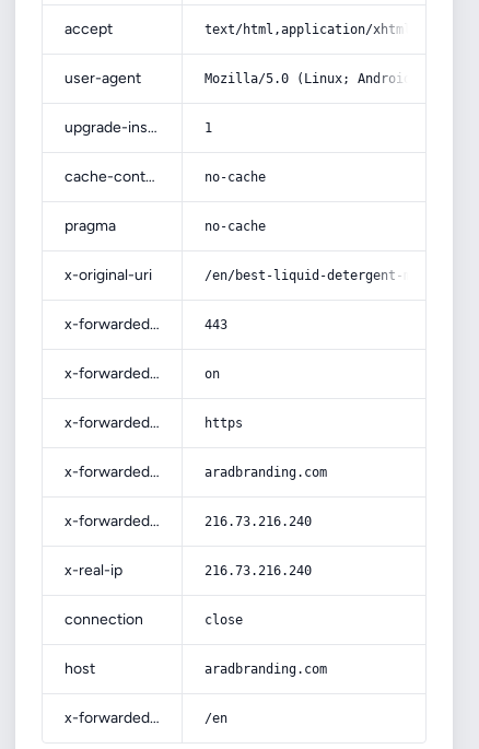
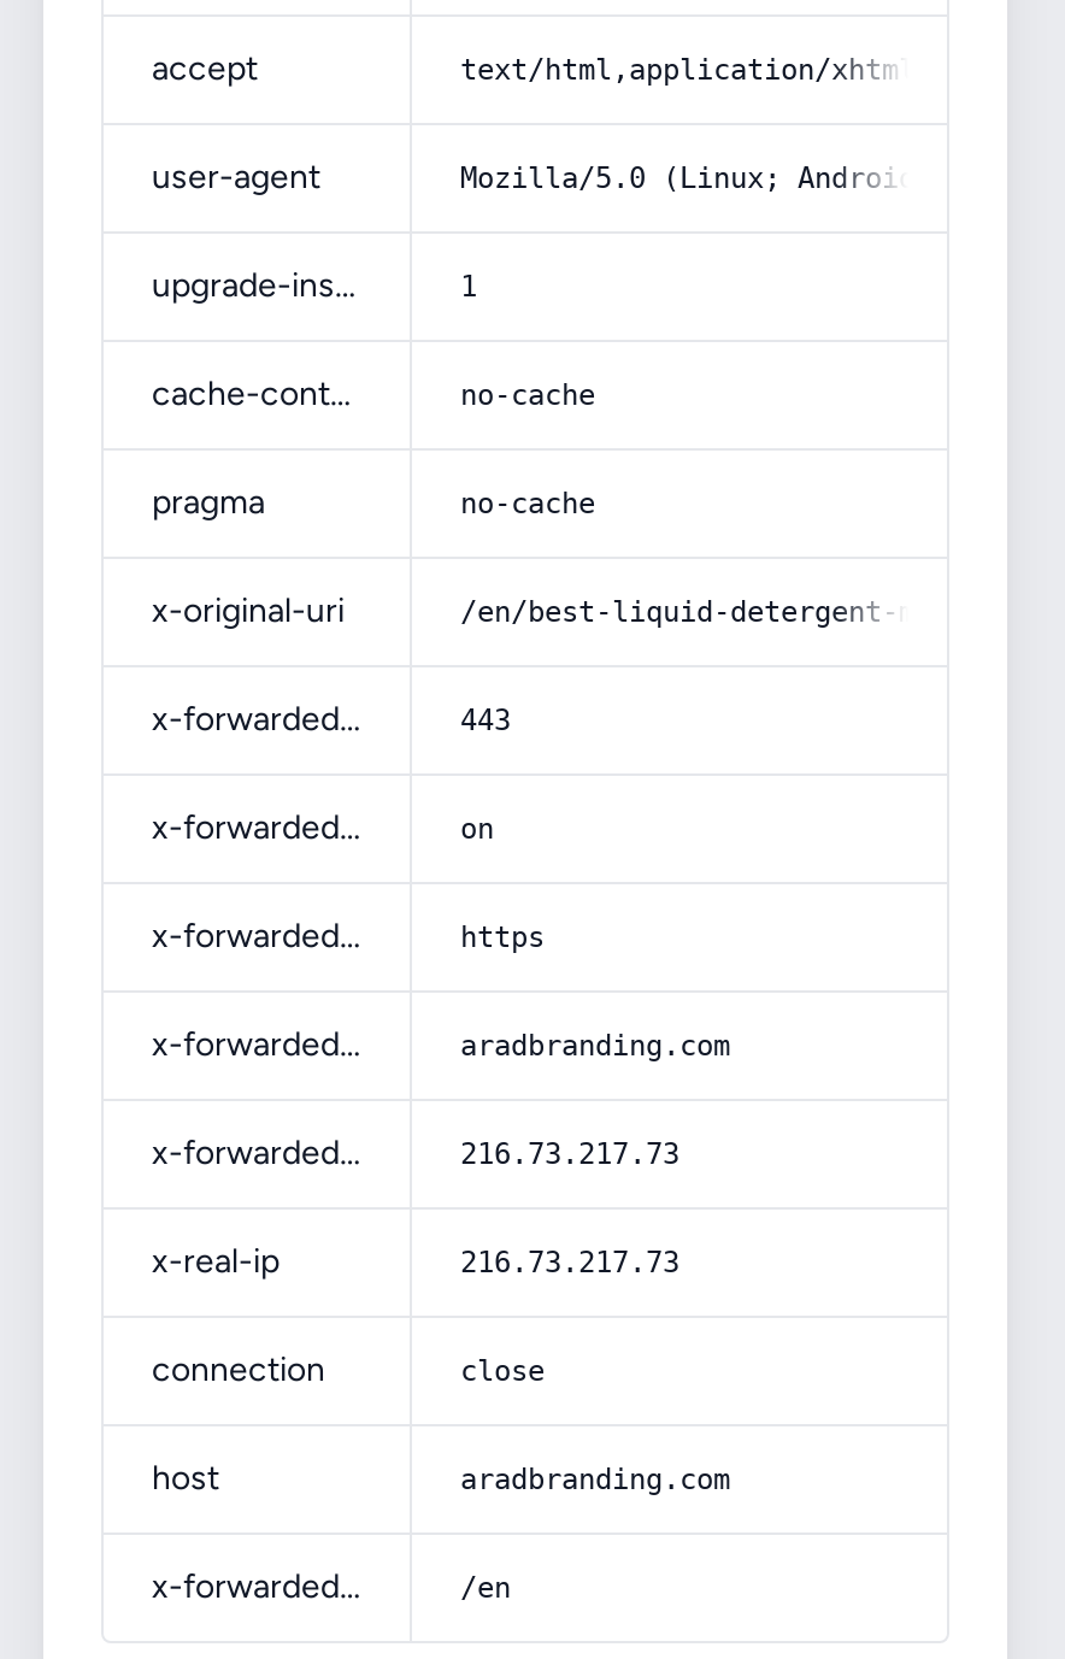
[205,514,312,529] 216.73.216.240 -> [460,1137,679,1171] 216.73.217.73
[205,563,312,578] 216.73.216.240 -> [460,1246,679,1279] 216.73.217.73

